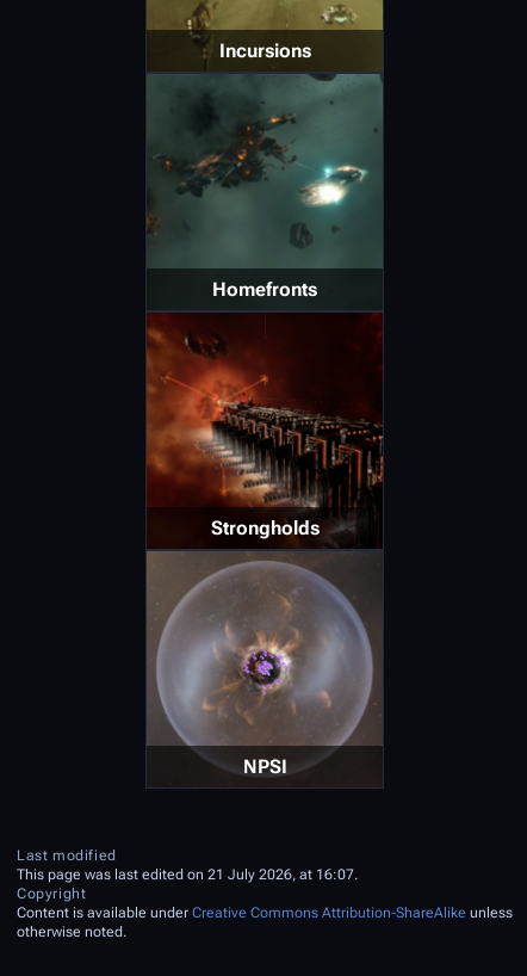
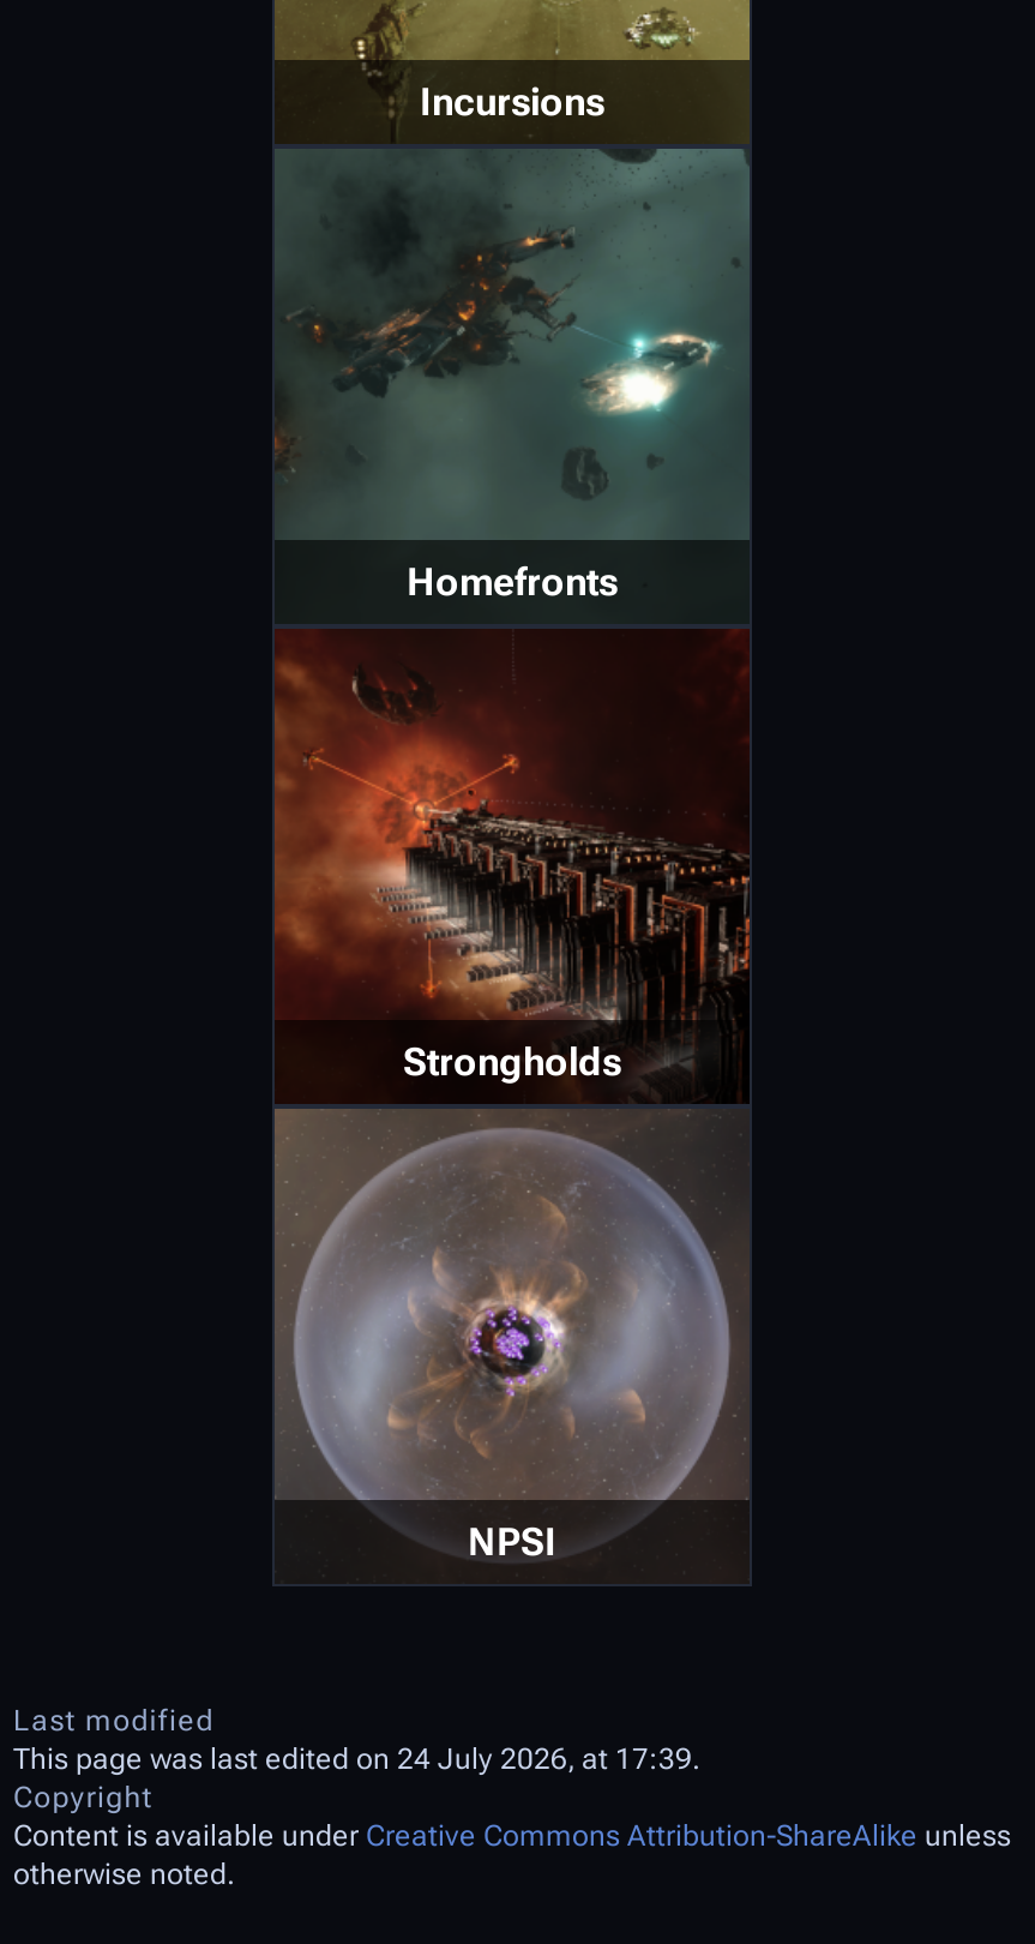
[17,866,358,883] This page was last edited on 21 July 2026, at 16:07. -> [13,1742,699,1776] This page was last edited on 24 July 2026, at 17:39.

